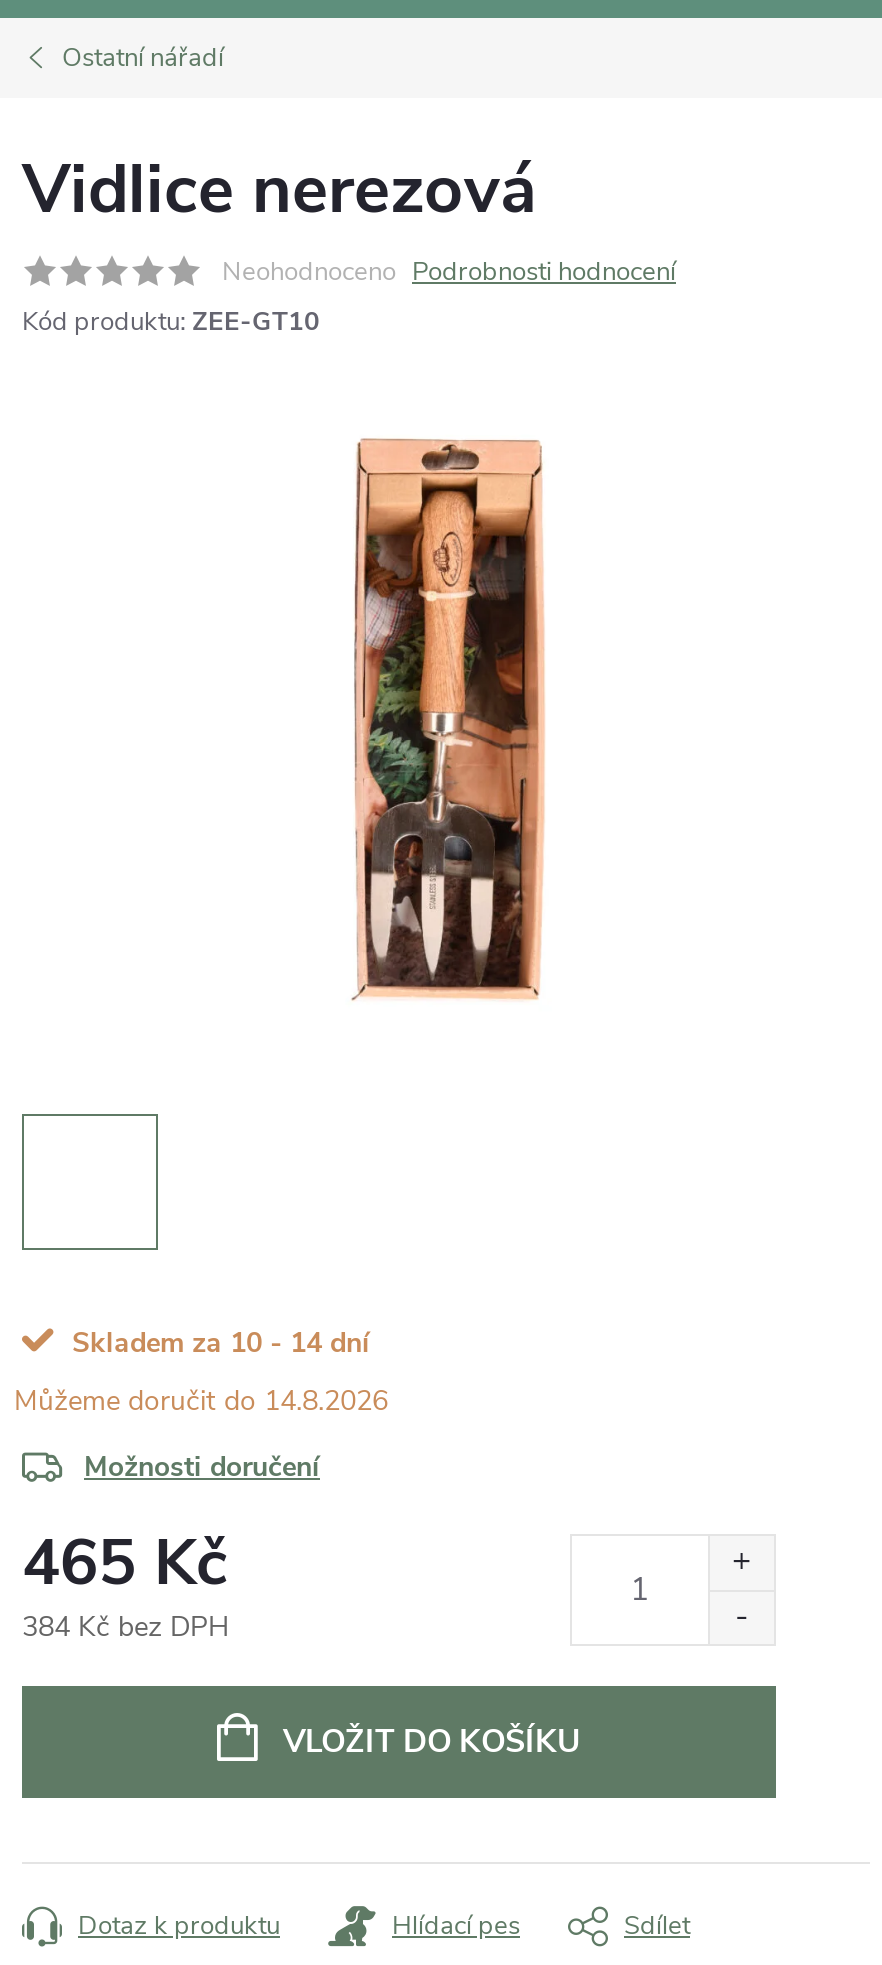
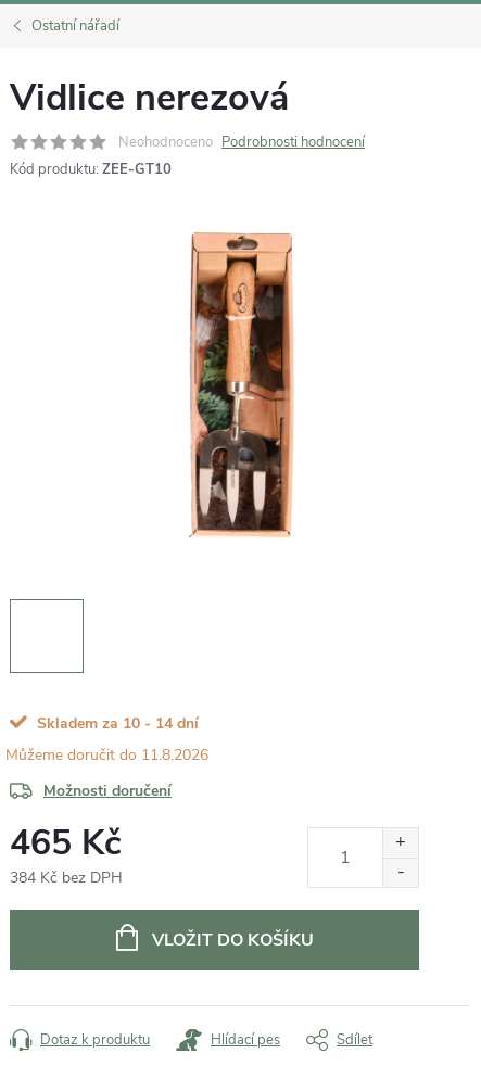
[264,1381,388,1419] 14.8.2026 -> [141,744,208,765] 11.8.2026

